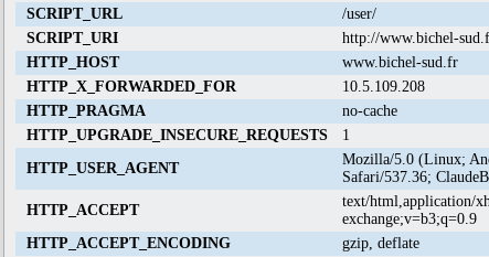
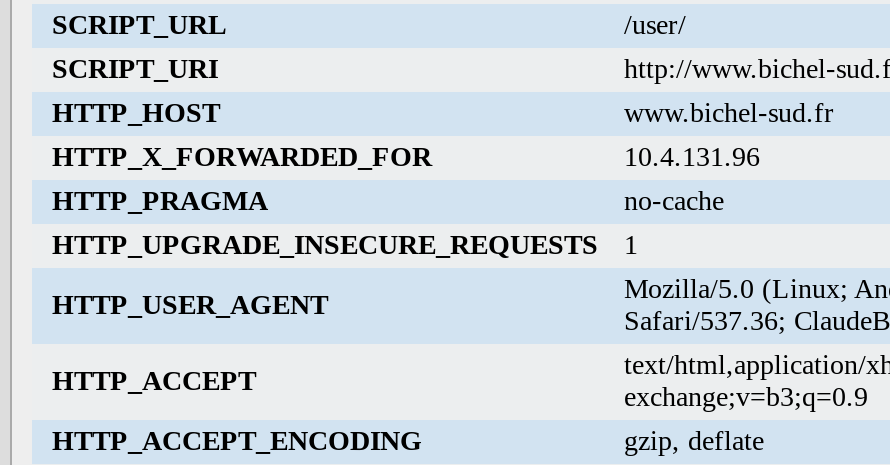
[342,78,425,95] 10.5.109.208 -> [624,142,760,172] 10.4.131.96

